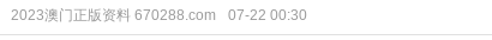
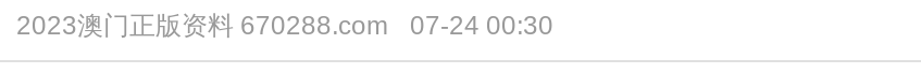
[11,7,307,24] 2023澳门正版资料 670288.com 07-22 00:30 -> [16,11,553,41] 2023澳门正版资料 670288.com 07-24 00:30

